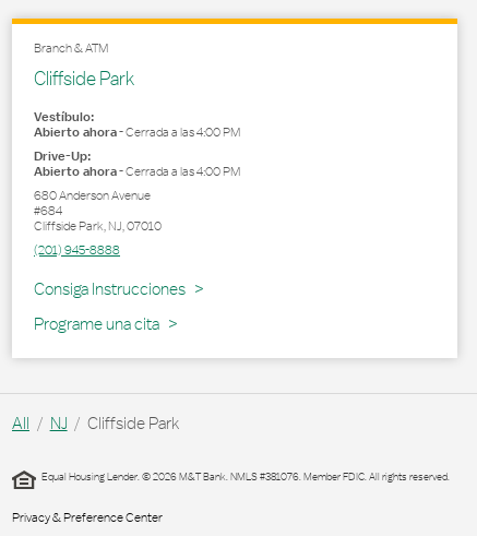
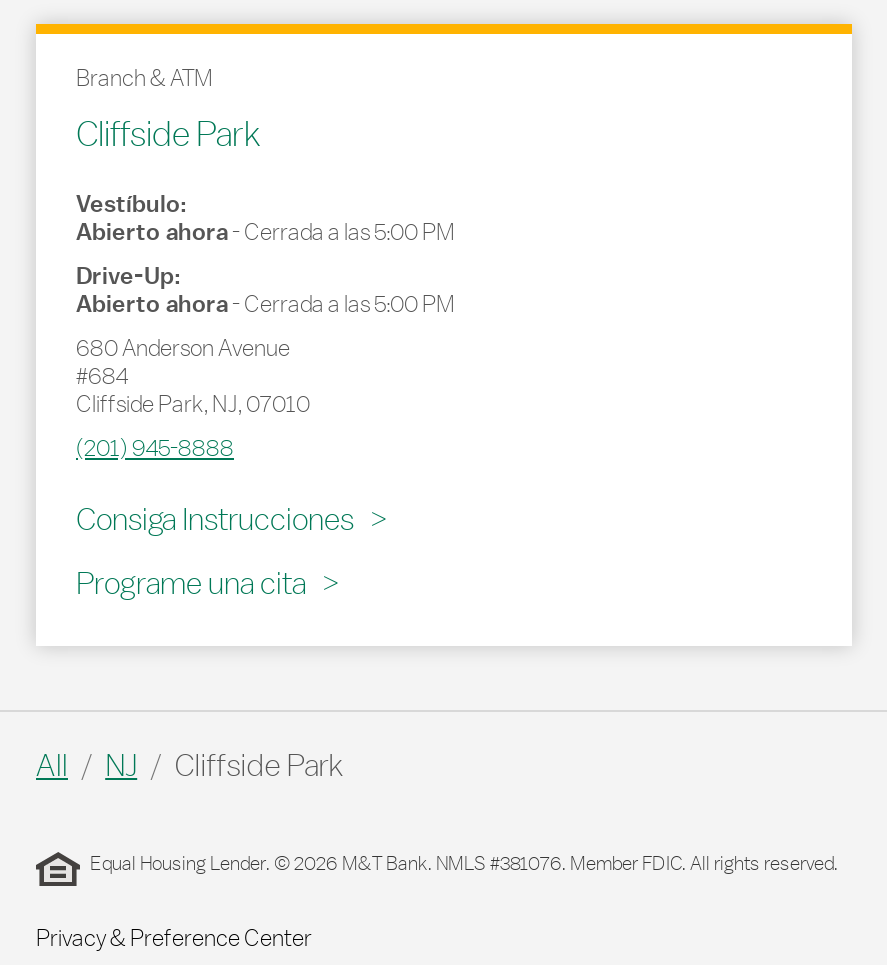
[34,123,240,141] Abierto ahora- Cerrada a las 4:00 PM -> [76,216,454,248] Abierto ahora- Cerrada a las 5:00 PM
[34,163,240,180] Abierto ahora- Cerrada a las 4:00 PM -> [76,288,454,320] Abierto ahora- Cerrada a las 5:00 PM

